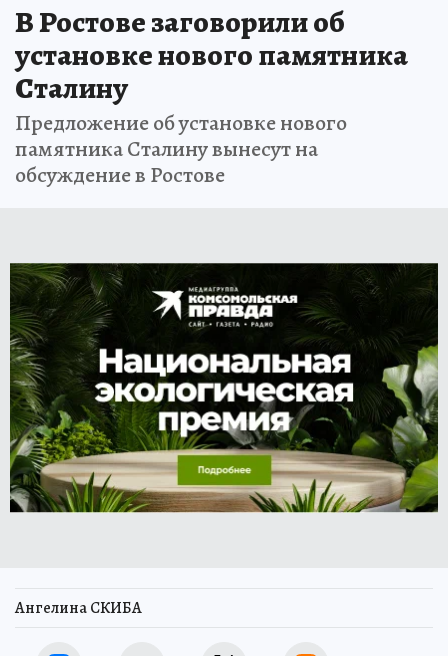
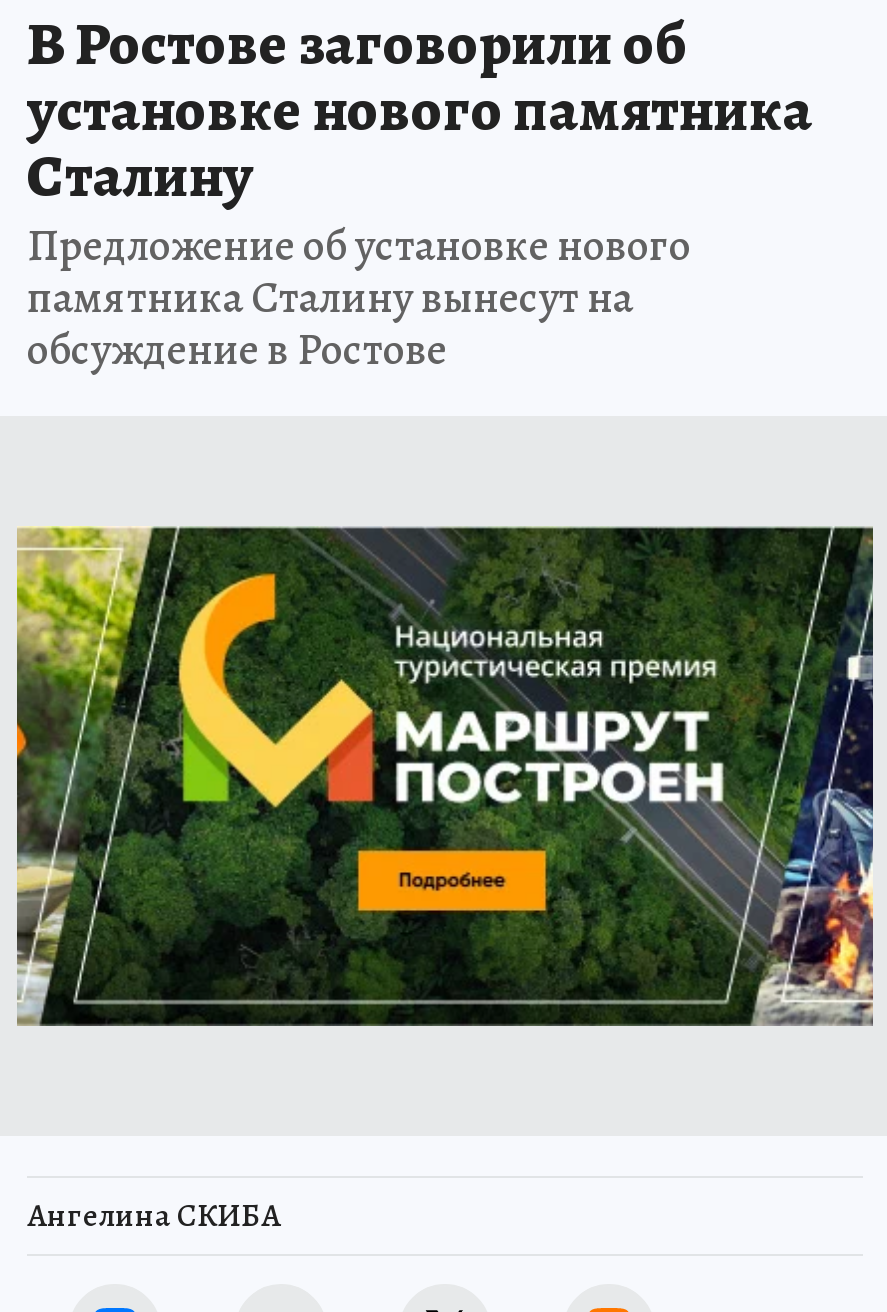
[9,262,439,513] [image] -> [15,526,875,1028] [image]

